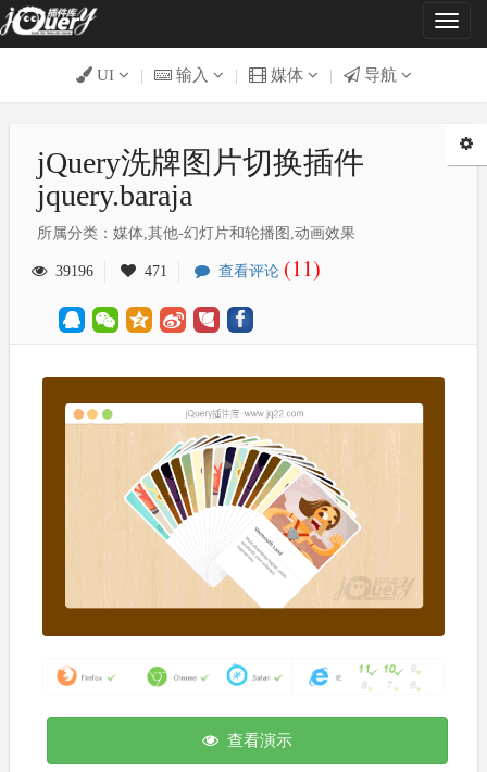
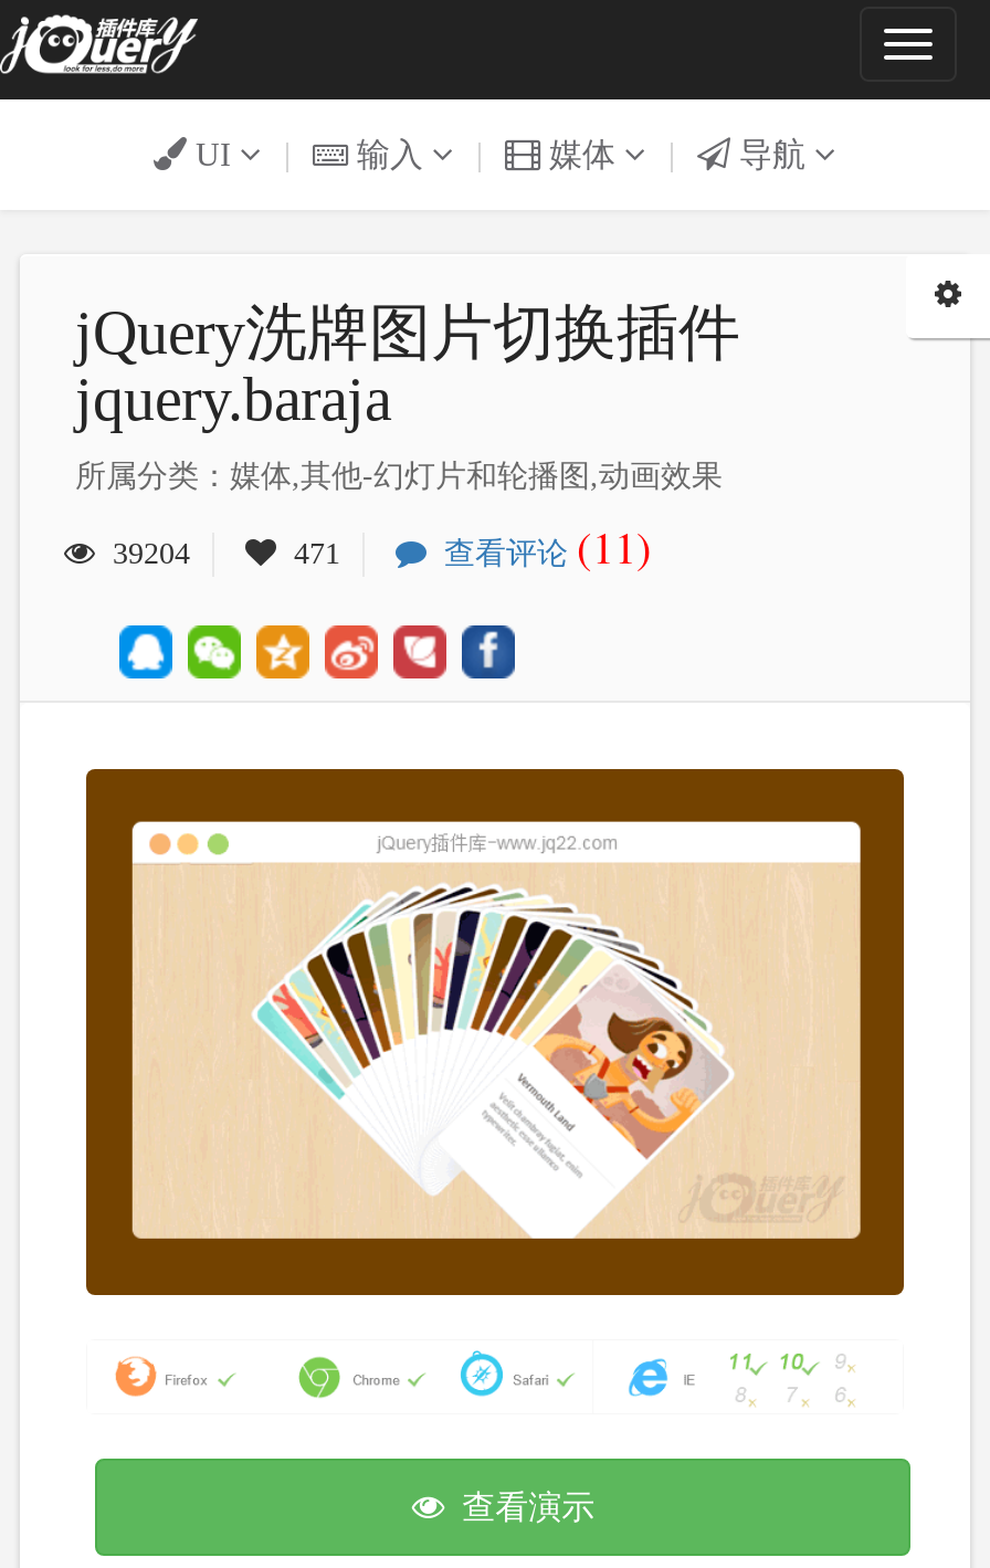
[47,263,93,279] 39196 -> [95,537,190,570] 39204

